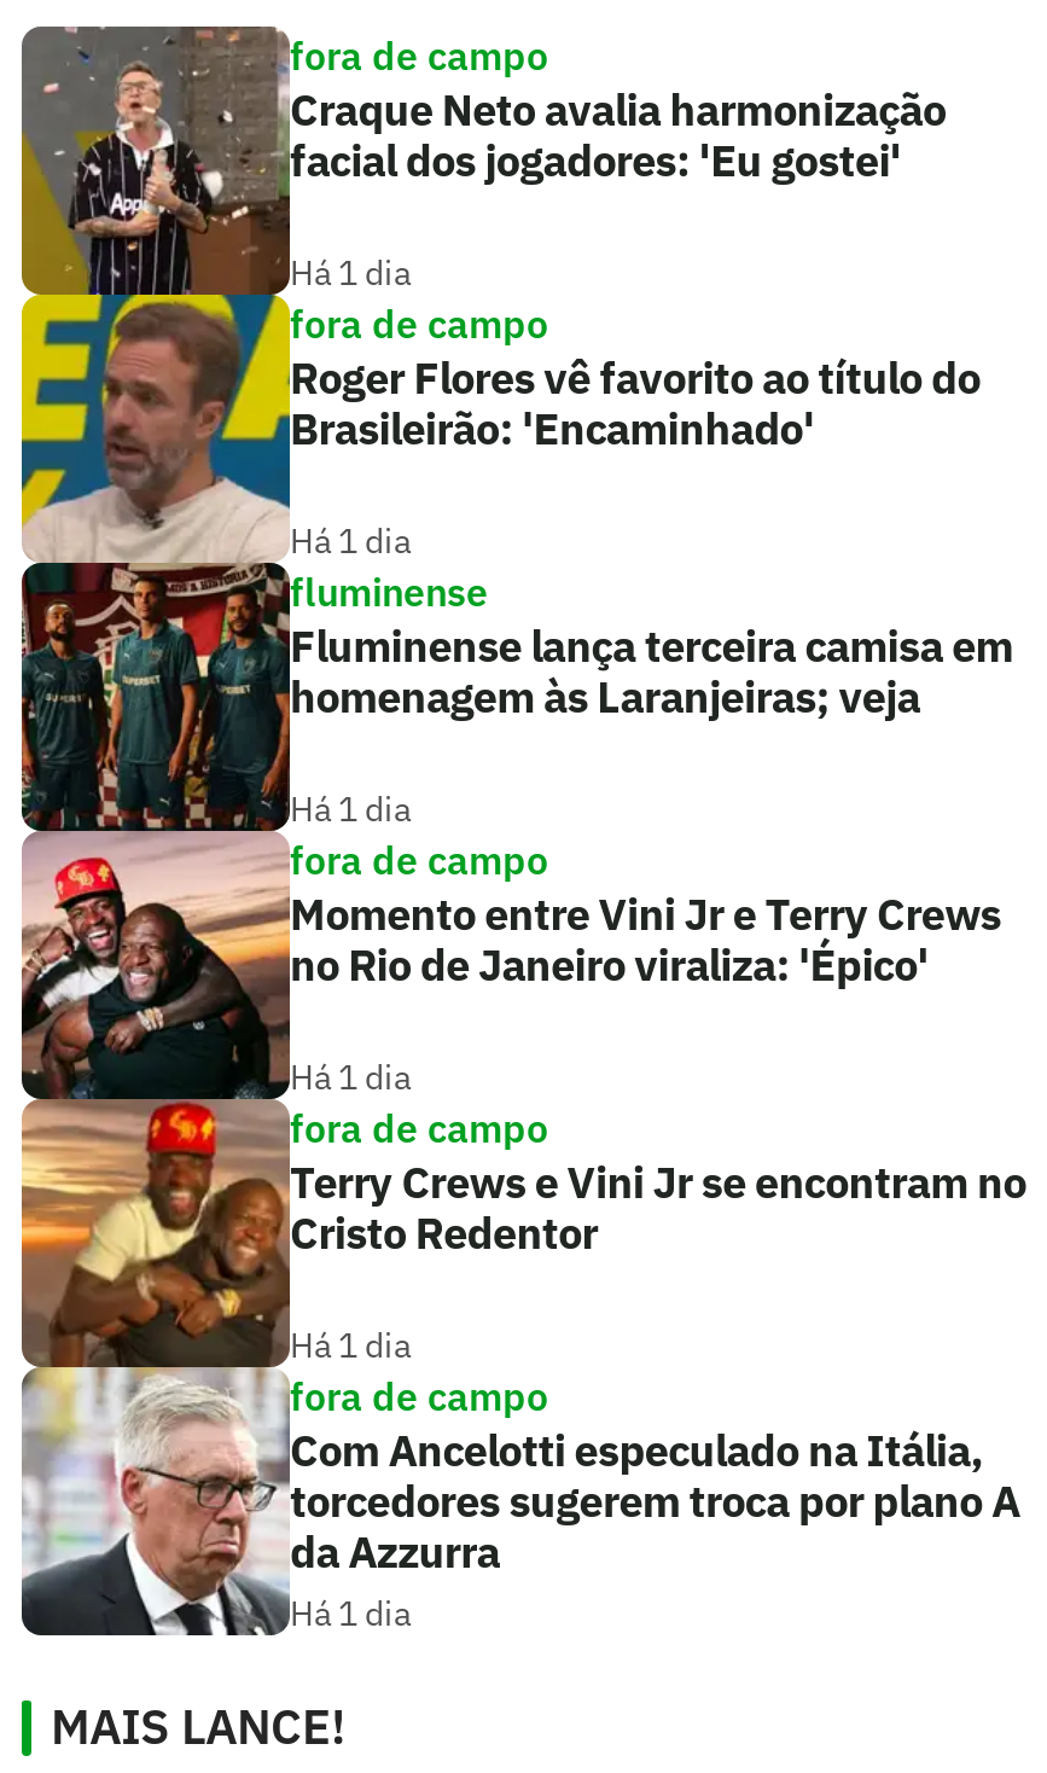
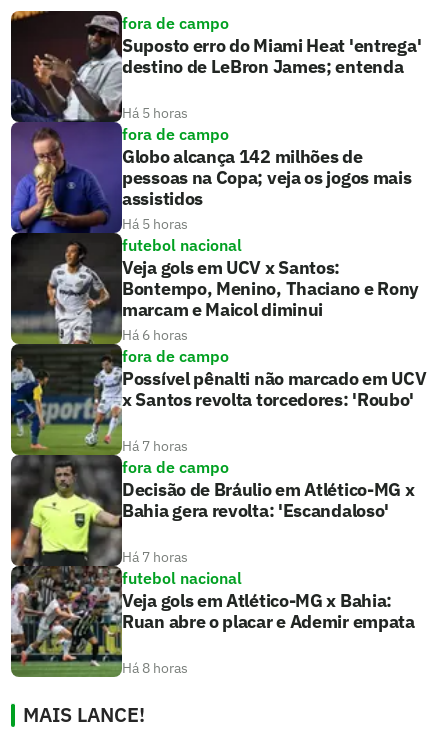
[19,27,946,1638] [image] | Craque Neto avalia harmonização | facial dos jogadores: 'Eu gostei' -> [10,10,421,678] [image] | Suposto erro do Miami Heat 'entrega' | destino de LeBron James; entenda
[290,251,411,295] Há 1 dia -> [122,104,188,122] Há 5 horas
[290,350,1013,831] Roger Flores vê favorito ao título do | Brasileirão: 'Encaminhado' | Há 1 dia | fluminense | Fluminense lança terceira camisa em | homenagem às Laranjeiras; veja | Há 1 dia -> [122,145,419,344] Globo alcança 142 milhões de | pessoas na Copa; veja os jogos mais | assistidos | Há 5 horas | futebol nacional | Veja gols em UCV x Santos: | Bontempo, Menino, Thaciano e Rony | marcam e Maicol diminui | Há 6 horas
[290,887,1001,993] Momento entre Vini Jr e Terry Crews | no Rio de Janeiro viraliza: 'Épico' -> [122,367,426,411] Possível pênalti não marcado em UCV | x Santos revolta torcedores: 'Roubo'
[290,1056,411,1099] Há 1 dia -> [122,437,188,455] Há 7 horas
[290,1155,1026,1635] Terry Crews e Vini Jr se encontram no | Cristo Redentor | Há 1 dia | fora de campo | Com Ancelotti especulado na Itália, | torcedores sugerem troca por plano A | da Azzurra | Há 1 dia -> [122,478,415,677] Decisão de Bráulio em Atlético-MG x | Bahia gera revolta: 'Escandaloso' | Há 7 horas | futebol nacional | Veja gols em Atlético-MG x Bahia: | Ruan abre o placar e Ademir empata | Há 8 horas

